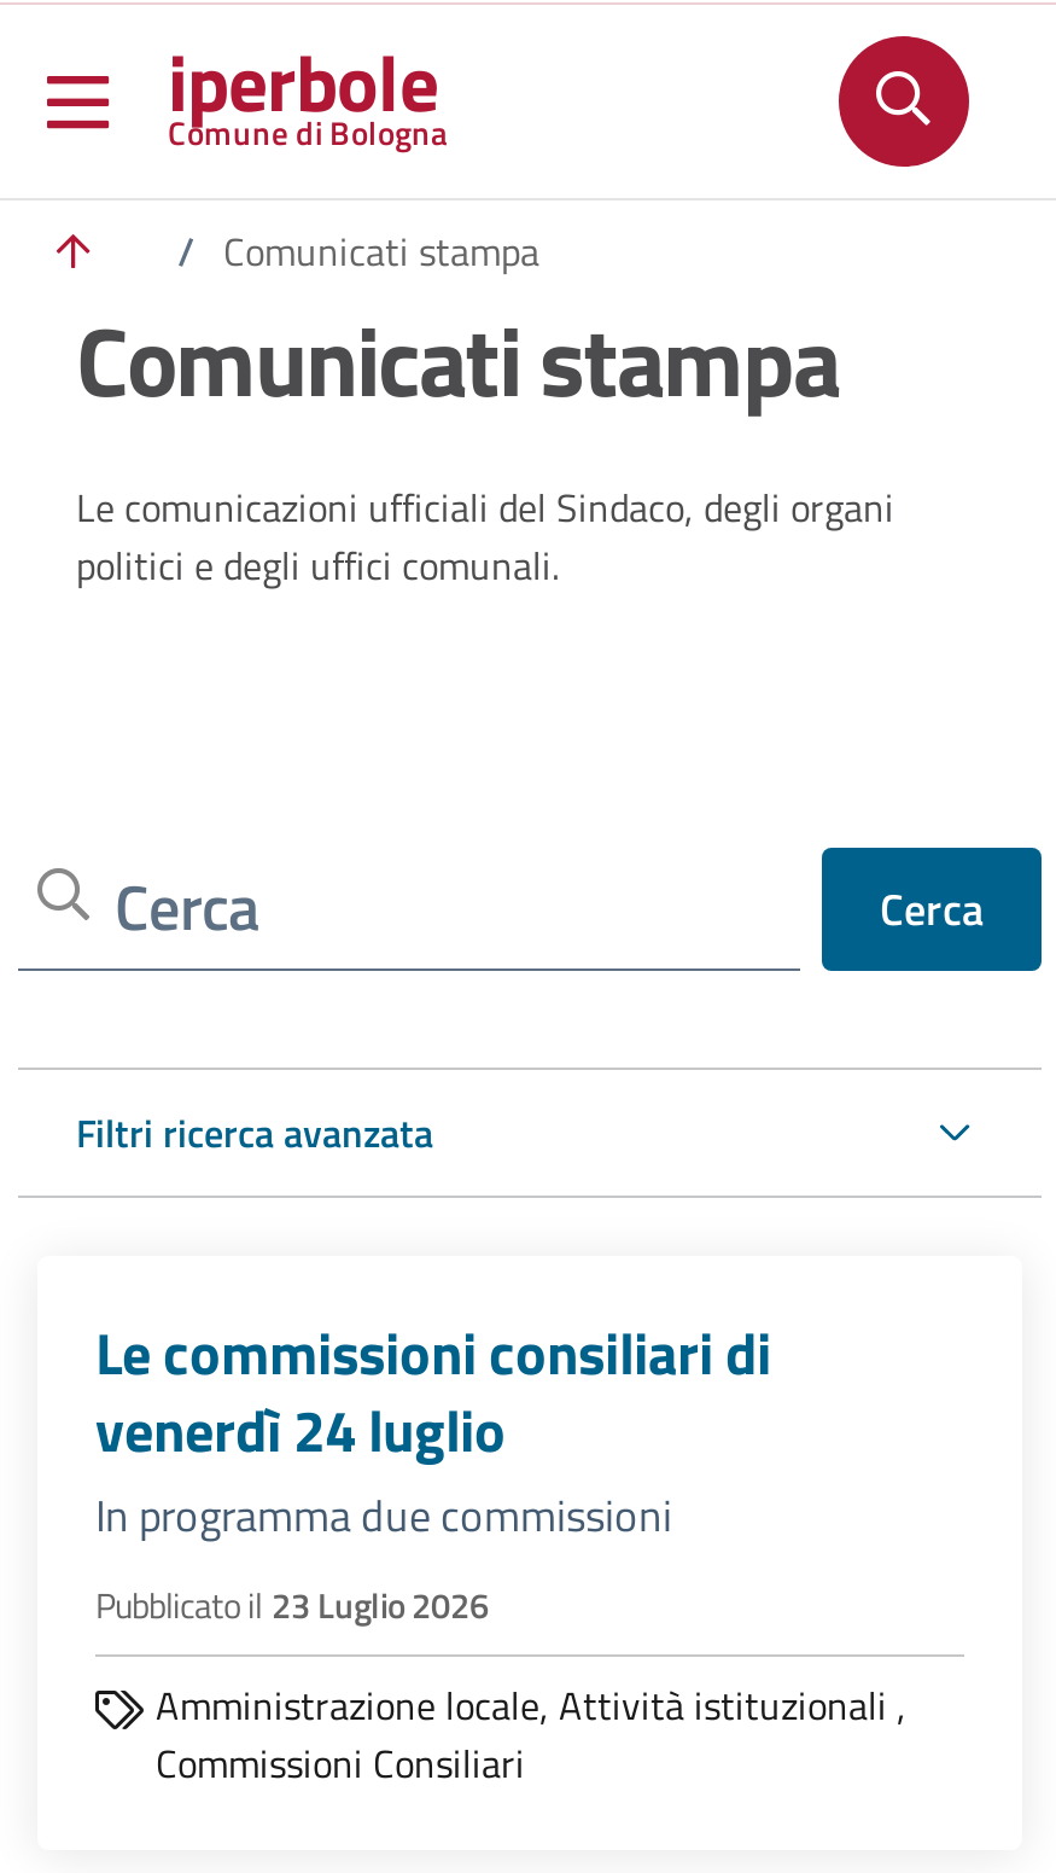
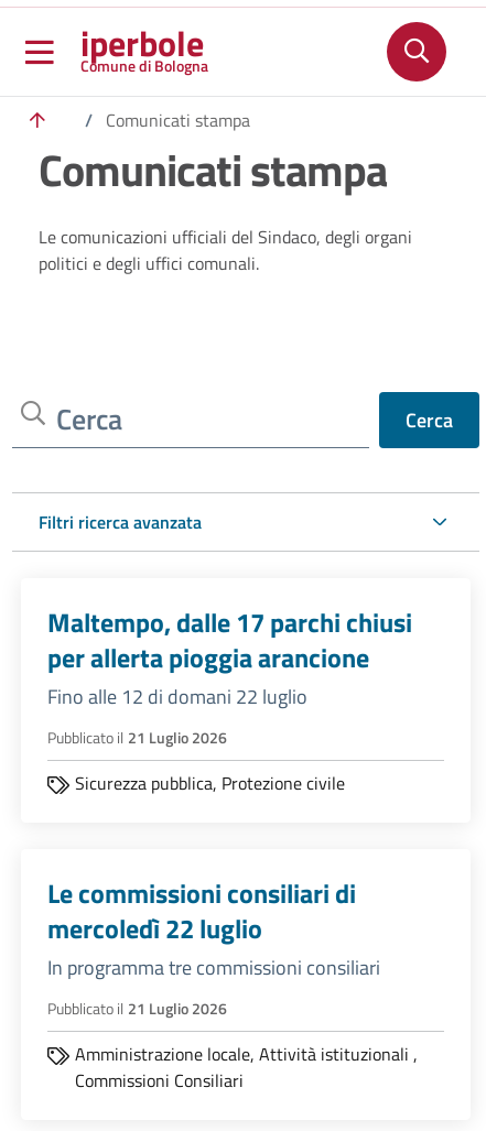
none -> [47,603,412,796] Maltempo, dalle 17 parchi chiusi | per allerta pioggia arancione | Fino alle 12 di domani 22 luglio | Pubblicato il 21 Luglio 2026 | Sicurezza pubblica, Protezione civile
[95,1387,672,1549] venerdì 24 luglio | In programma due commissioni -> [47,909,380,983] mercoledì 22 luglio | In programma tre commissioni consiliari
[95,1580,489,1633] Pubblicato il 23 Luglio 2026 -> [47,997,227,1021] Pubblicato il 21 Luglio 2026

